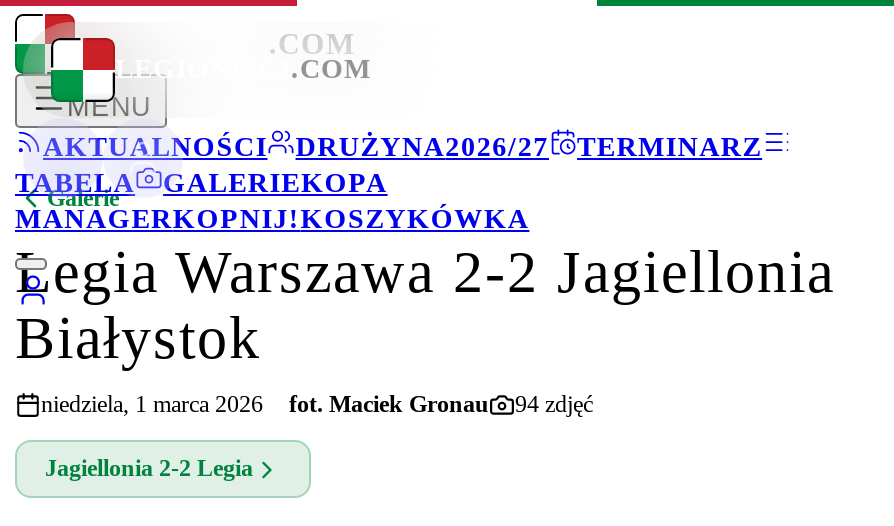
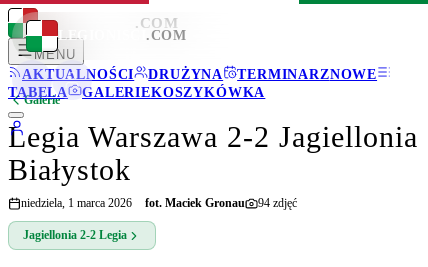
[295,132,762,162] DRUŻYNA2026/27 | TERMINARZ -> [148,67,377,82] DRUŻYNA | TERMINARZNOWE
[15,168,529,234] GALERIEKOPA | MANAGERKOPNIJ!KOSZYKÓWKA -> [82,85,265,100] GALERIEKOSZYKÓWKA

